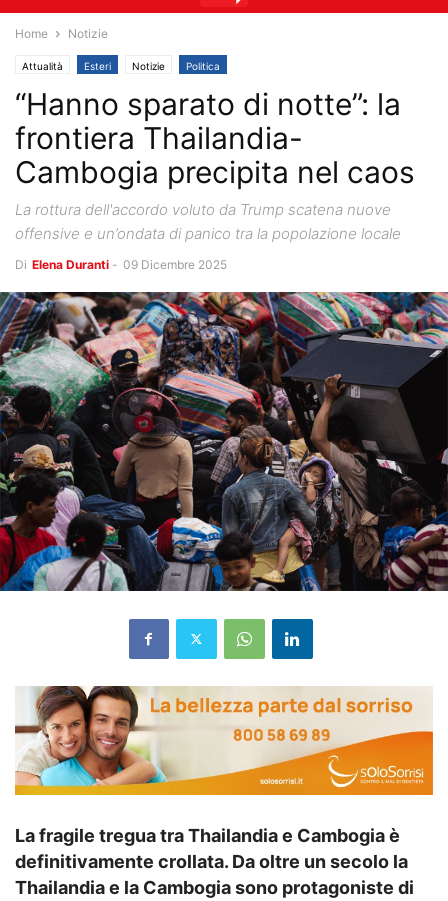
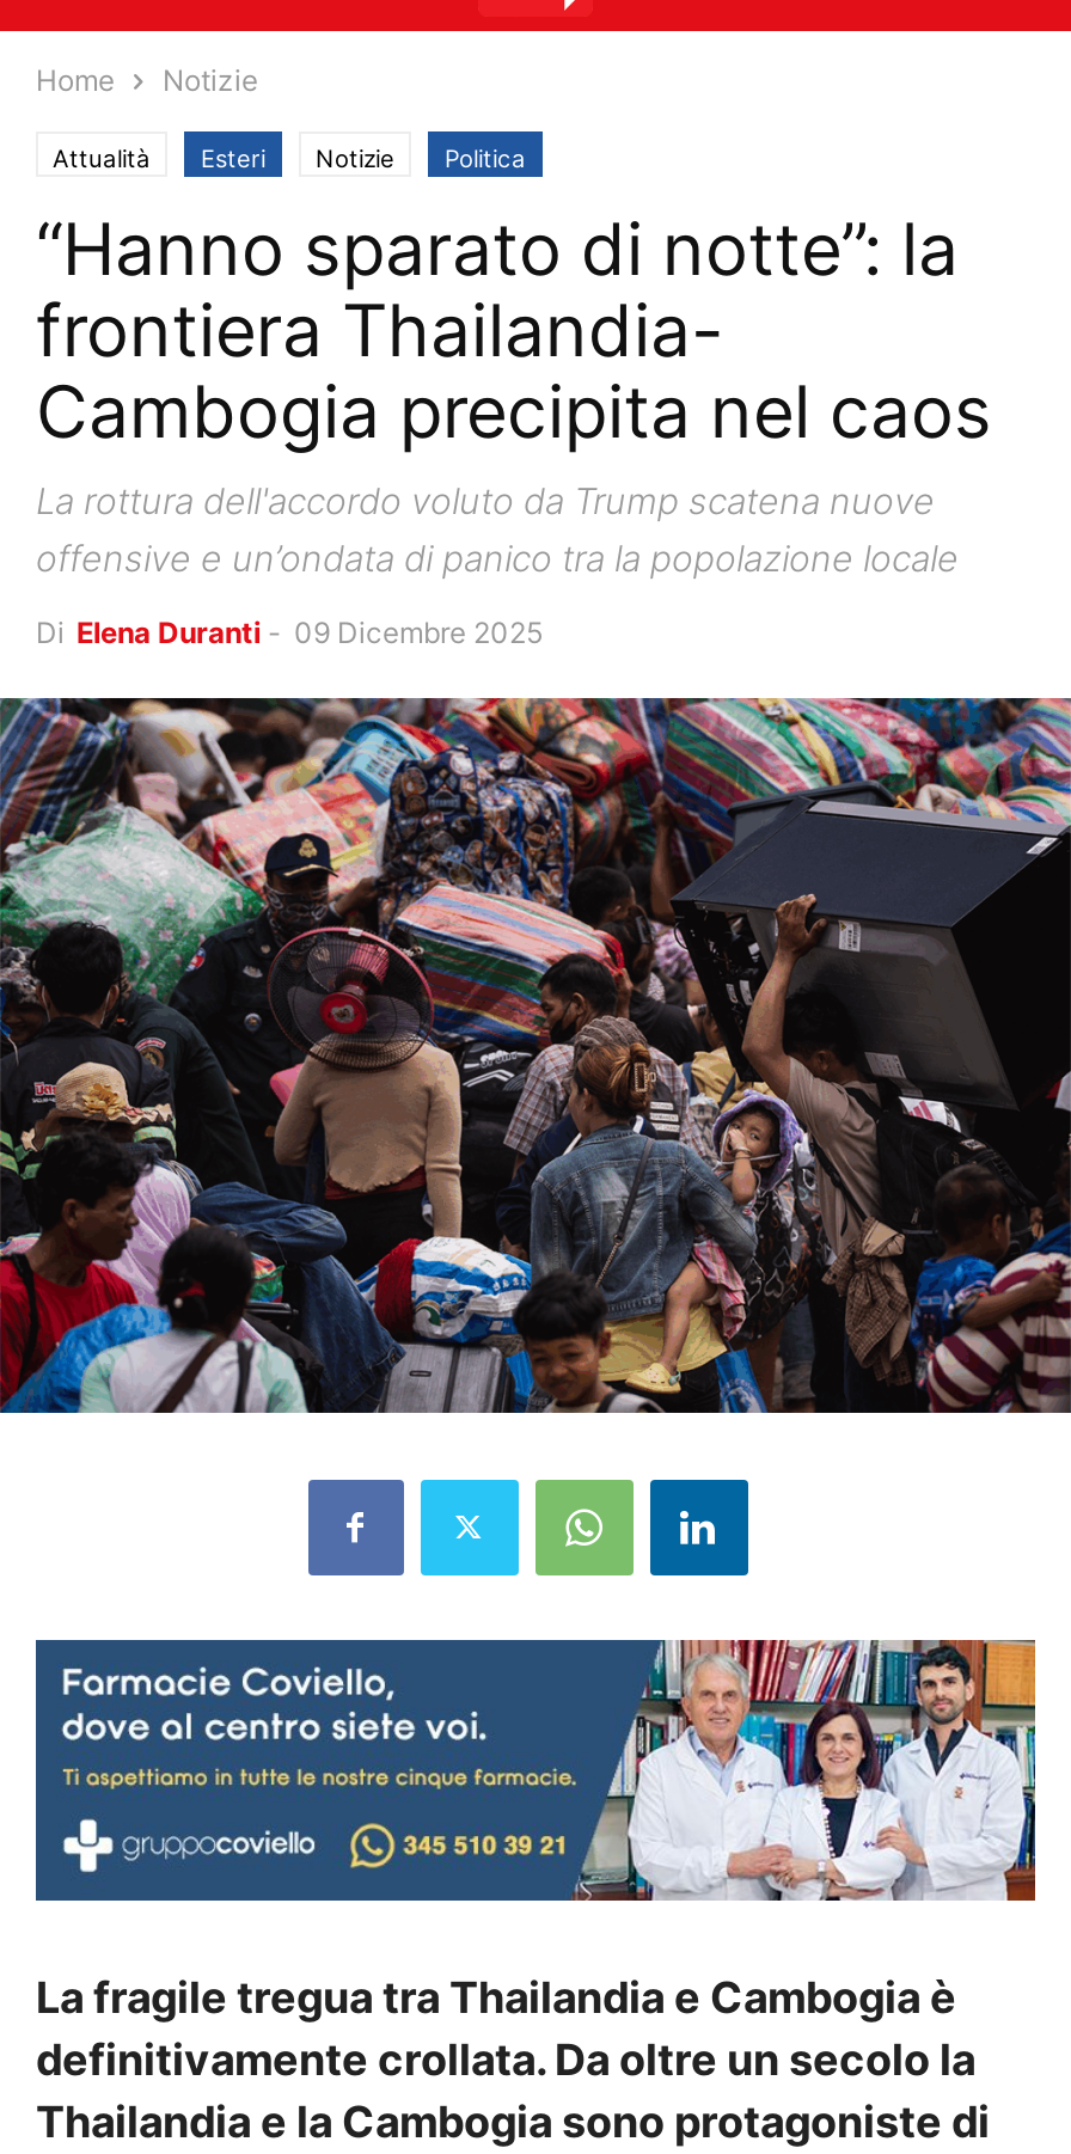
[14,685,434,796] [image] -> [33,1638,1038,1903] [image]

